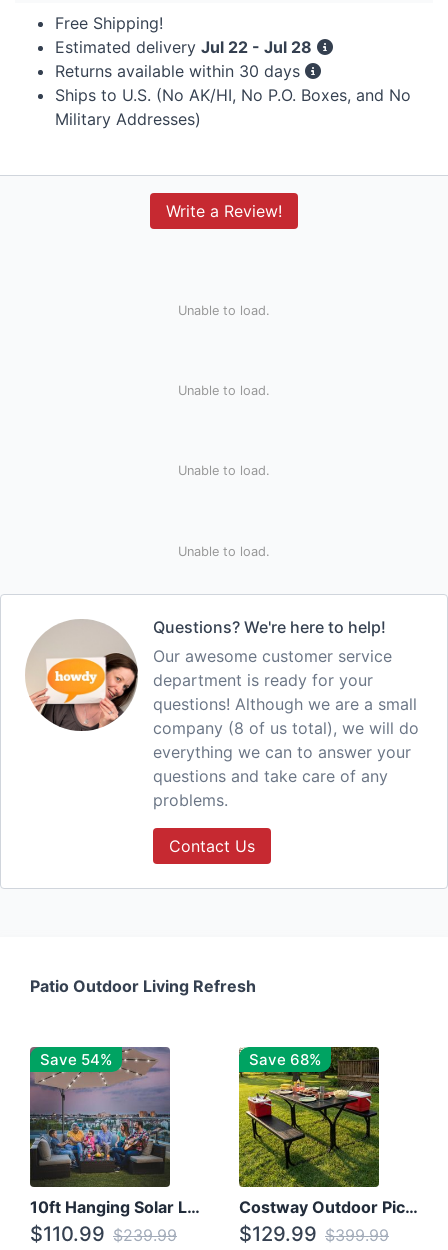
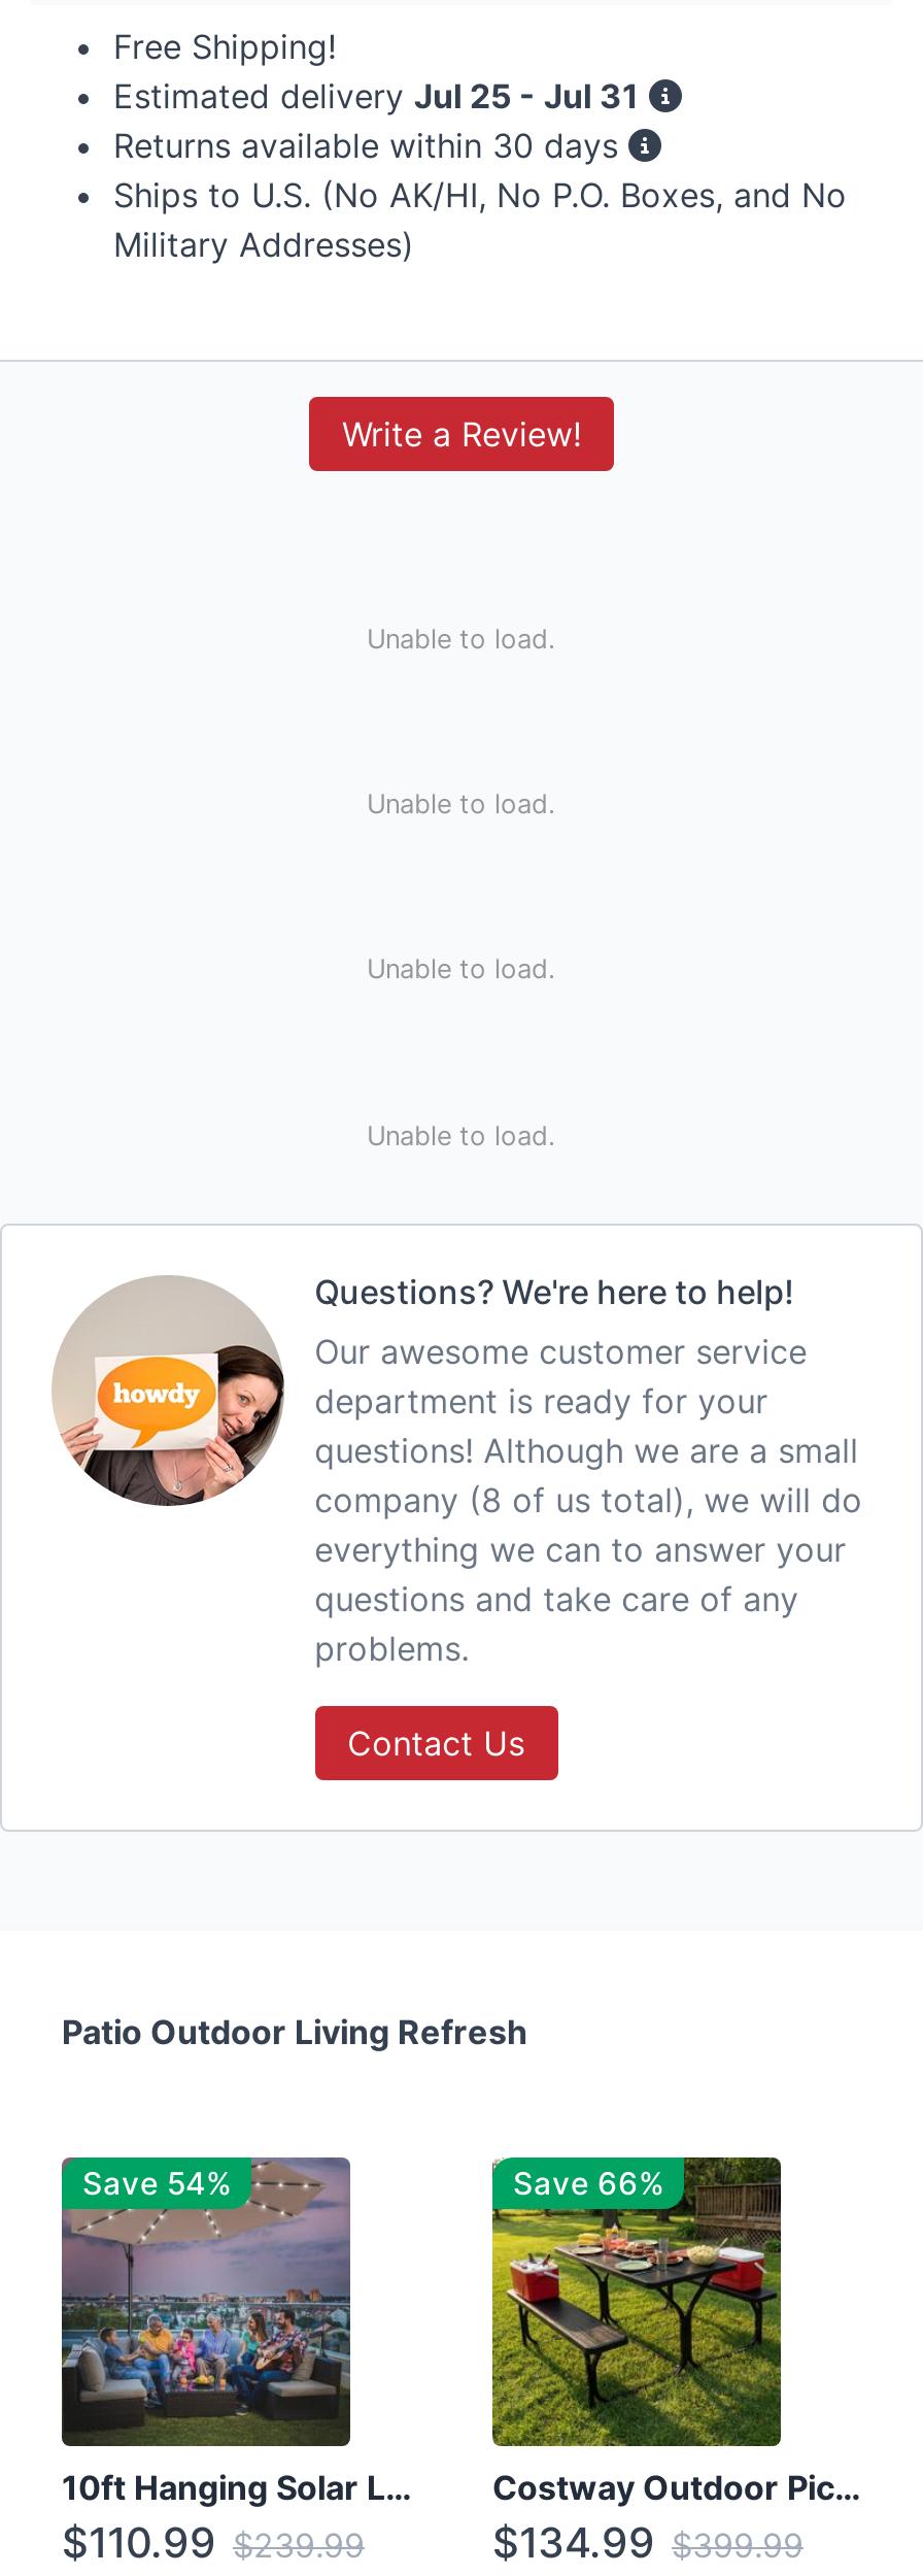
[55,37,312,57] Estimated delivery Jul 22 - Jul 28 -> [113,75,639,116] Estimated delivery Jul 25 - Jul 31
[249,1050,321,1069] Save 68% -> [513,2163,663,2202] Save 66%
[239,1222,389,1246] $129.99 $399.99 -> [492,2518,804,2567] $134.99 $399.99

